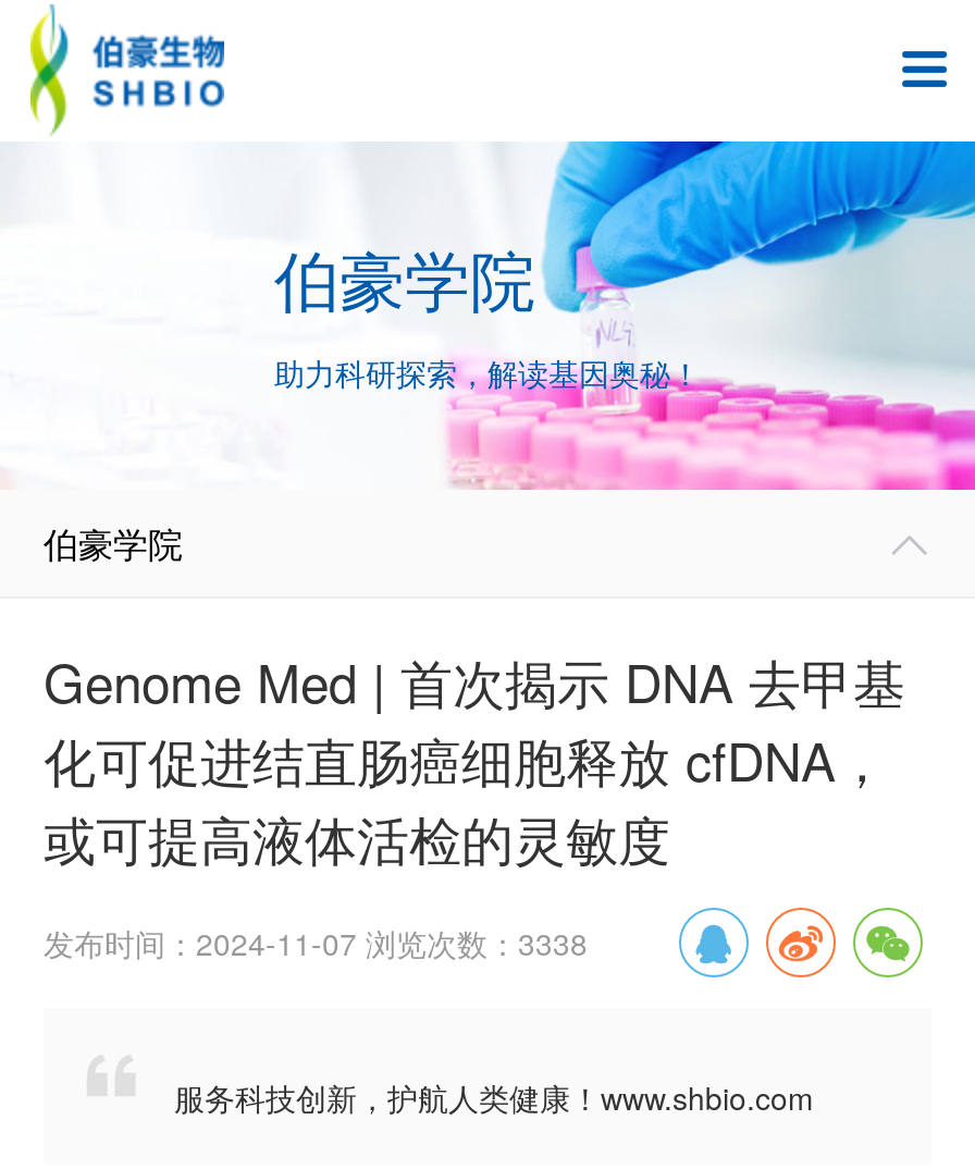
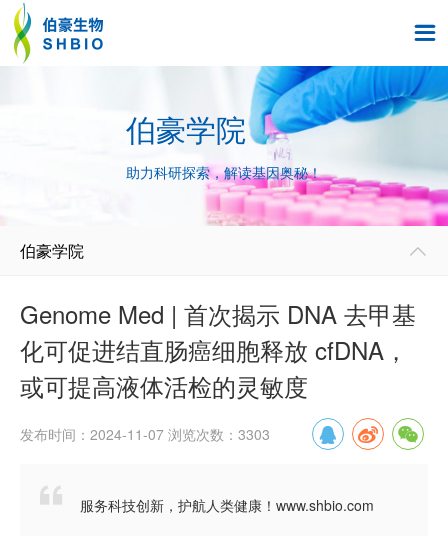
[44,921,588,964] 发布时间：2024-11-07 浏览次数：3338 -> [20,424,270,444] 发布时间：2024-11-07 浏览次数：3303

